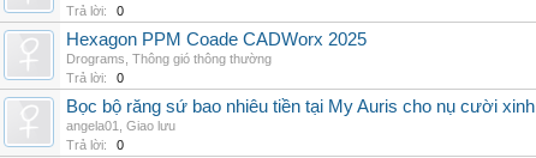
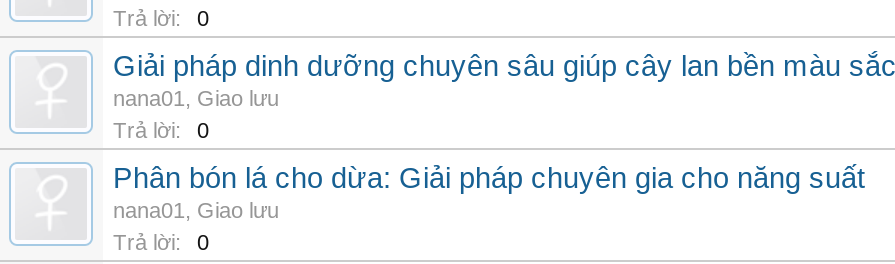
[66,30,367,66] Hexagon PPM Coade CADWorx 2025 | Drograms, Thông gió thông thường -> [113,50,895,110] Giải pháp dinh dưỡng chuyên sâu giúp cây lan bền màu sắc | nana01, Giao lưu
[66,97,535,133] Bọc bộ răng sứ bao nhiêu tiền tại My Auris cho nụ cười xinh | angela01, Giao lưu -> [113,162,865,222] Phân bón lá cho dừa: Giải pháp chuyên gia cho năng suất | nana01, Giao lưu

